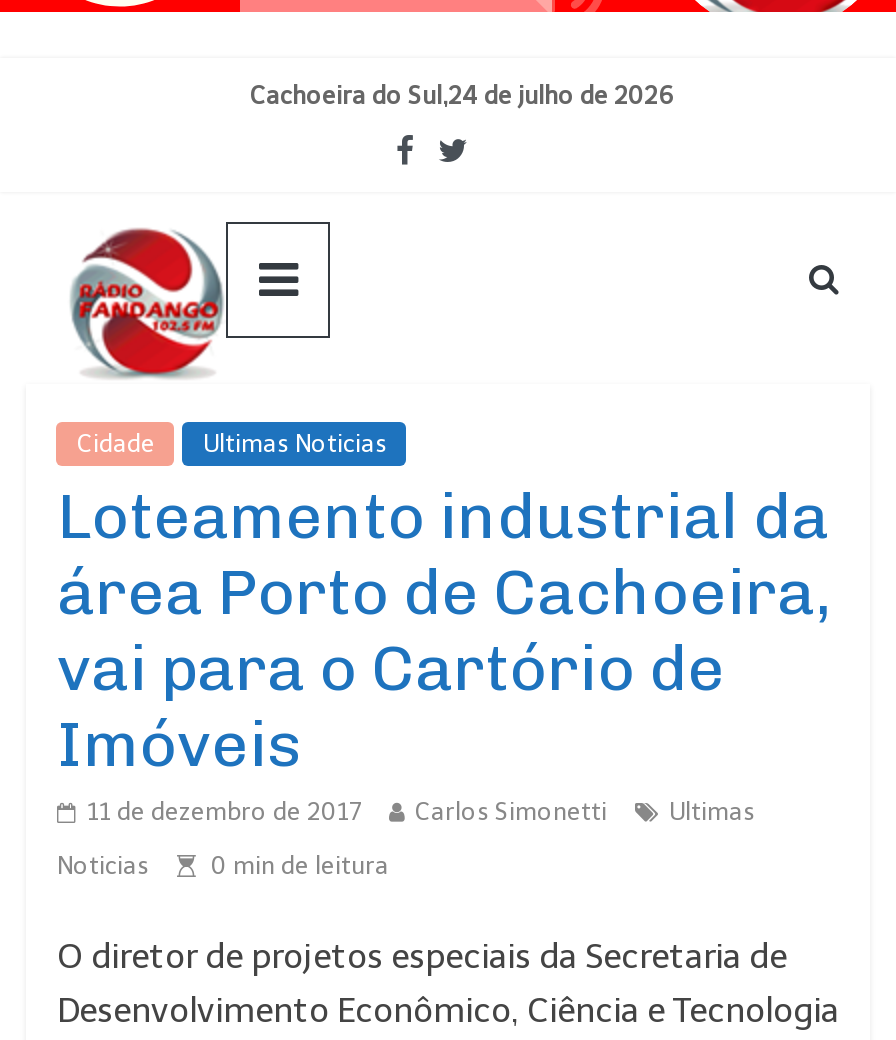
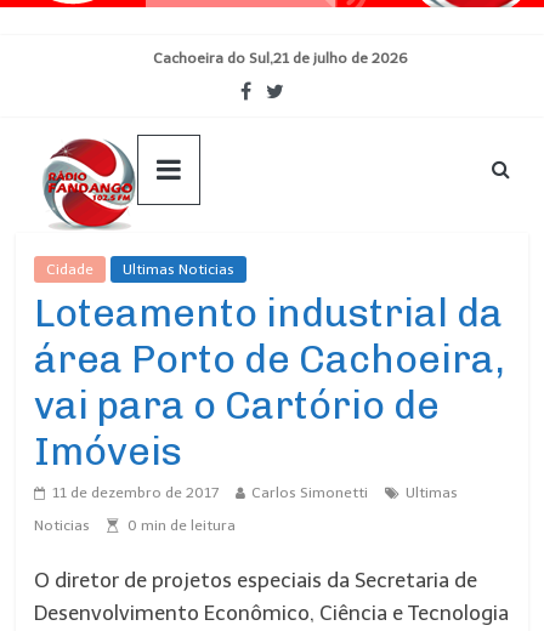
[250,82,674,110] Cachoeira do Sul,24 de julho de 2026 -> [153,50,408,67] Cachoeira do Sul,21 de julho de 2026

